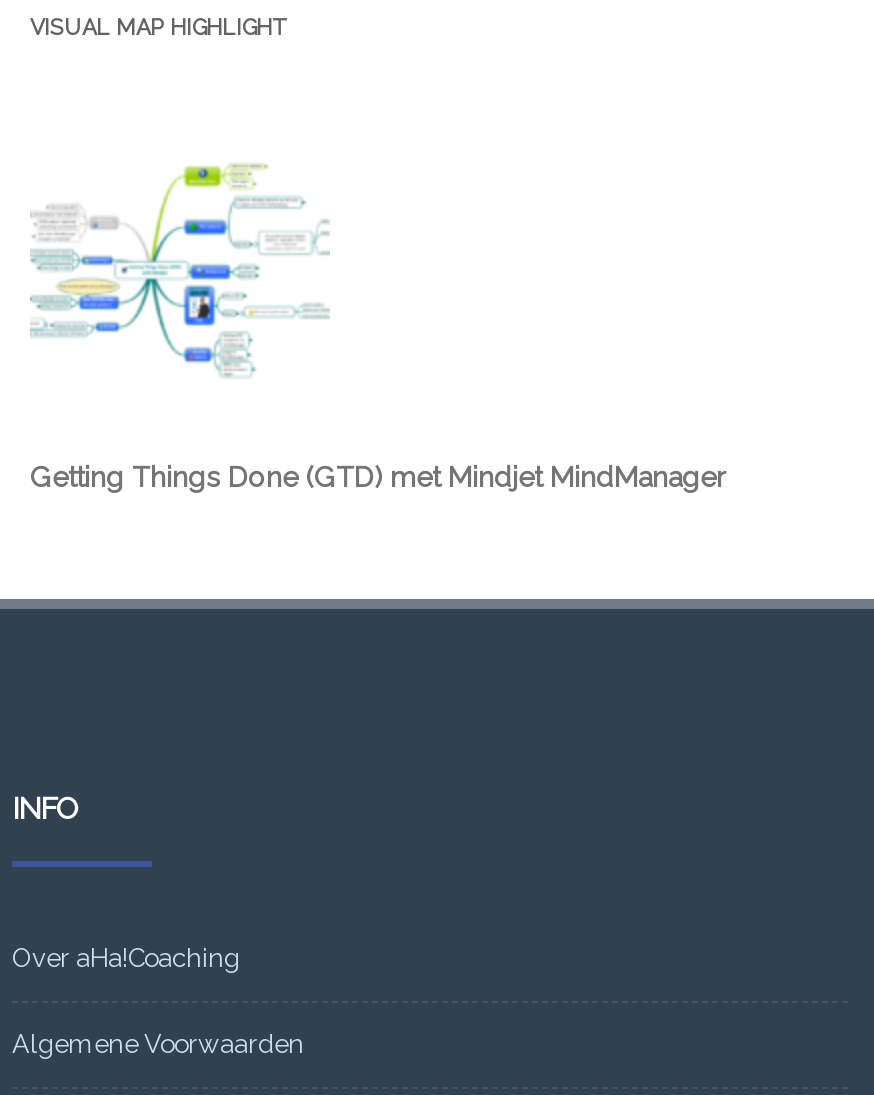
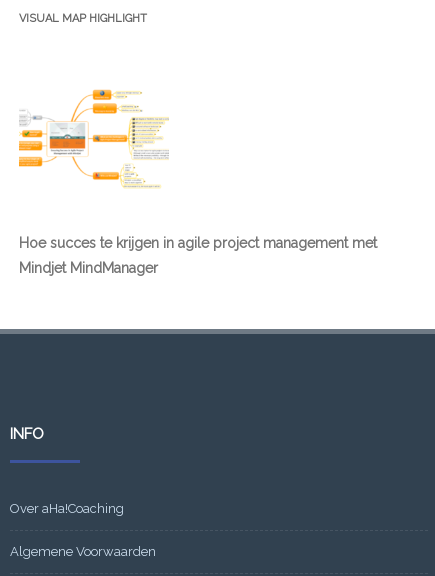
[30,165,330,379] [image] -> [18,89,168,188] [image]
[30,461,726,493] Getting Things Done (GTD) met Mindjet MindManager -> [19,235,377,276] Hoe succes te krijgen in agile project management met | Mindjet MindManager

